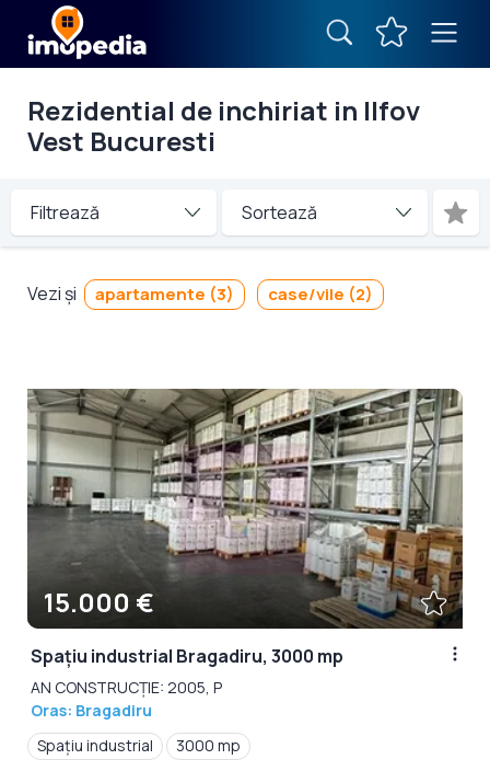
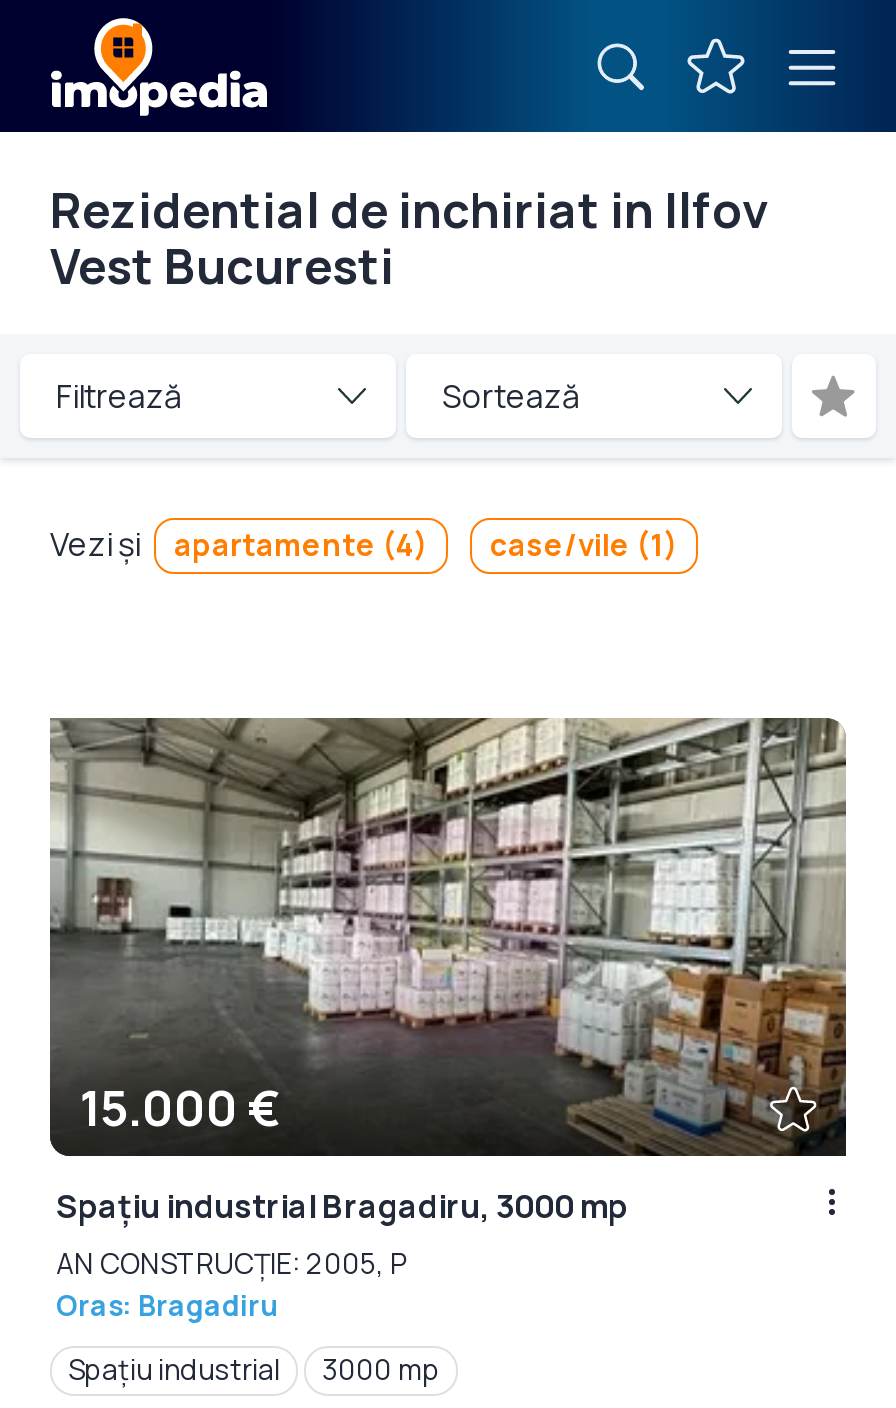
[95,283,234,306] apartamente (3) -> [174,524,428,566] apartamente (4)
[268,283,373,306] case/vile (2) -> [490,524,678,566] case/vile (1)

